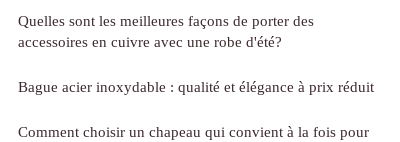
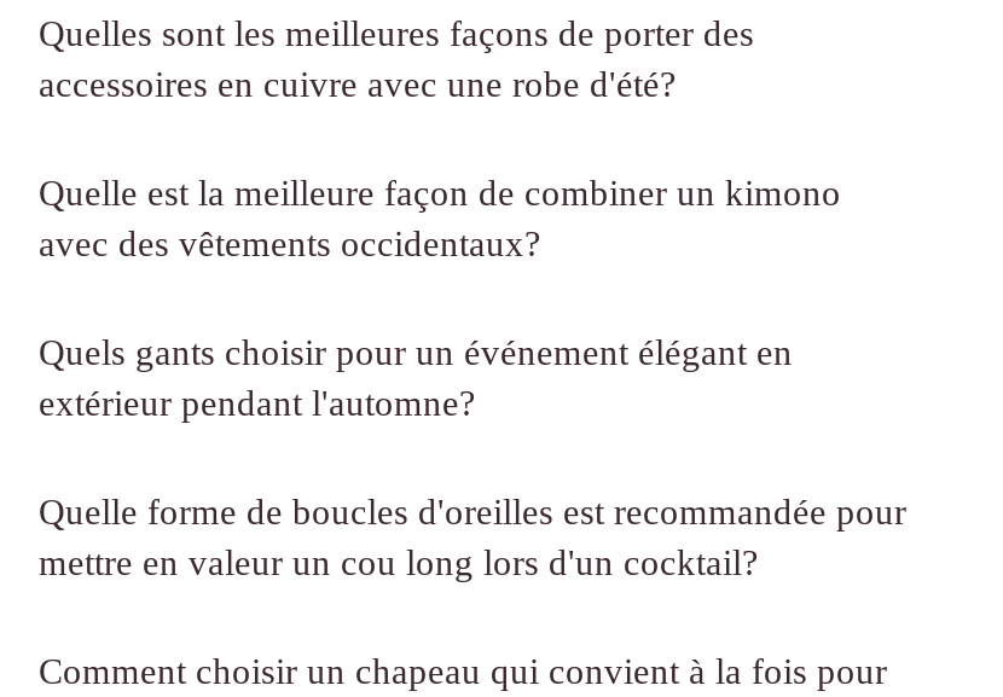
[18,78,374,95] Bague acier inoxydable : qualité et élégance à prix réduit -> [39,172,906,583] Quelle est la meilleure façon de combiner un kimono | avec des vêtements occidentaux? | Quels gants choisir pour un événement élégant en | extérieur pendant l'automne? | Quelle forme de boucles d'oreilles est recommandée pour | mettre en valeur un cou long lors d'un cocktail?

